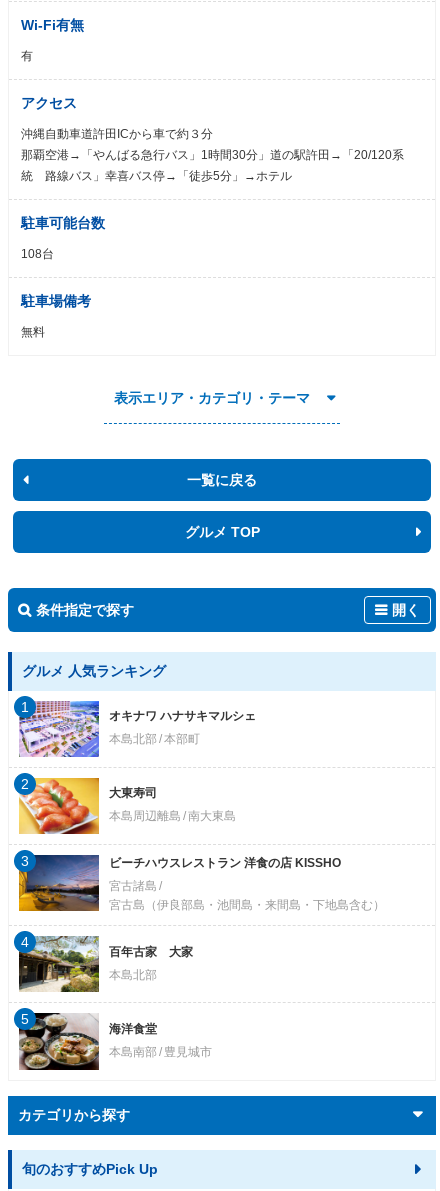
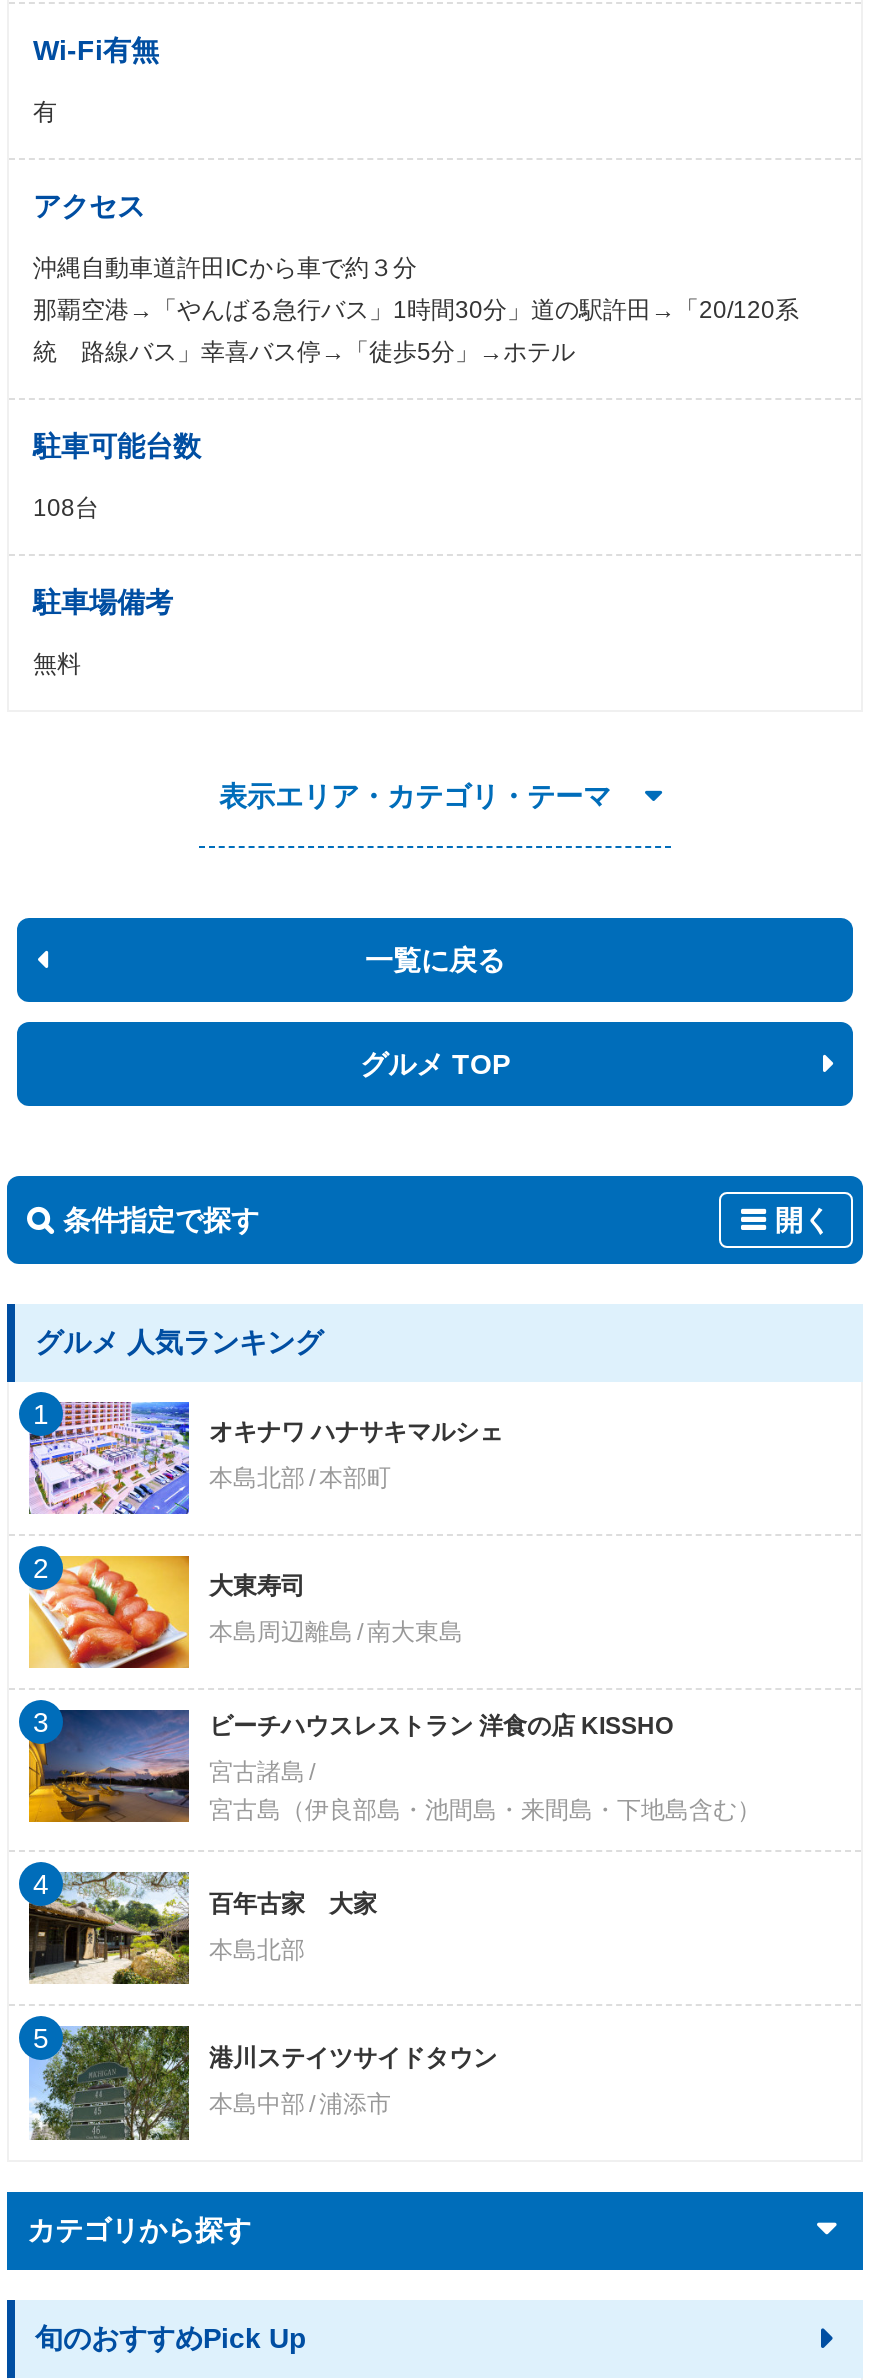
[18,1012,157,1071] [image] | 海洋食堂 -> [29,2024,497,2142] [image] | 港川ステイツサイドタウン
[109,1045,212,1059] 本島南部 豊見城市 -> [209,2090,391,2118] 本島中部 浦添市

